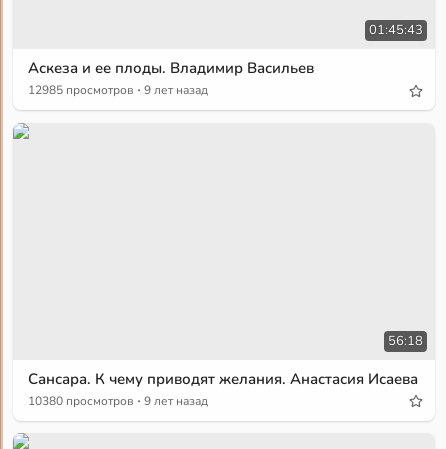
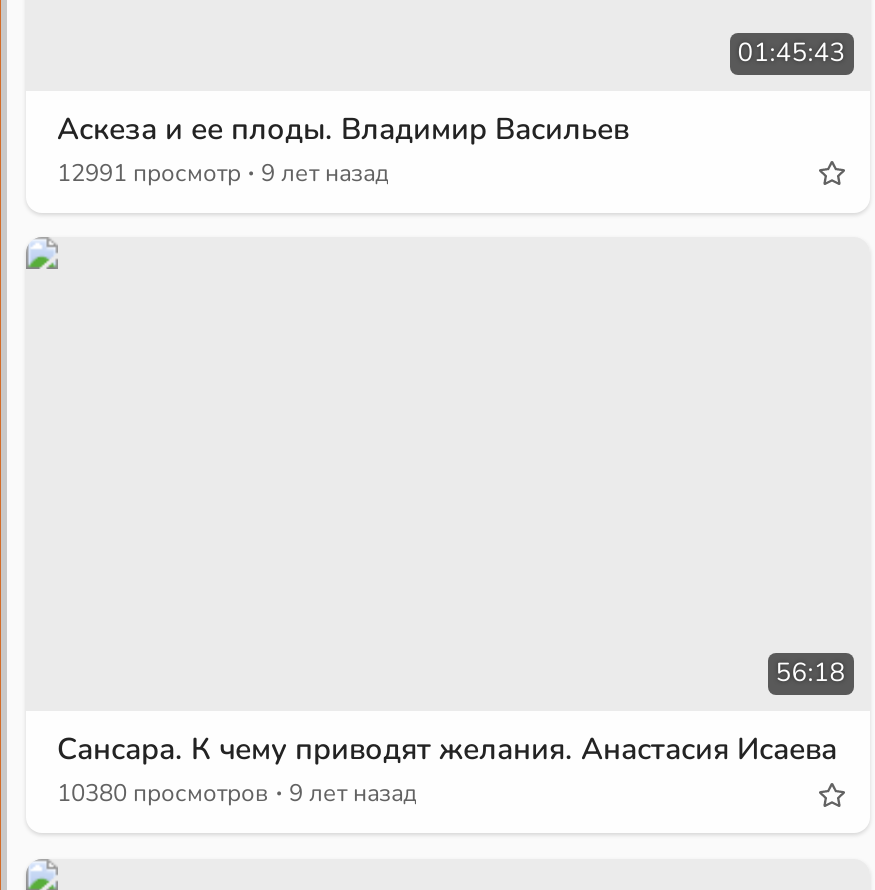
[28,77,208,101] 12985 просмотров · 9 лет назад -> [57,146,389,194] 12991 просмотр · 9 лет назад

